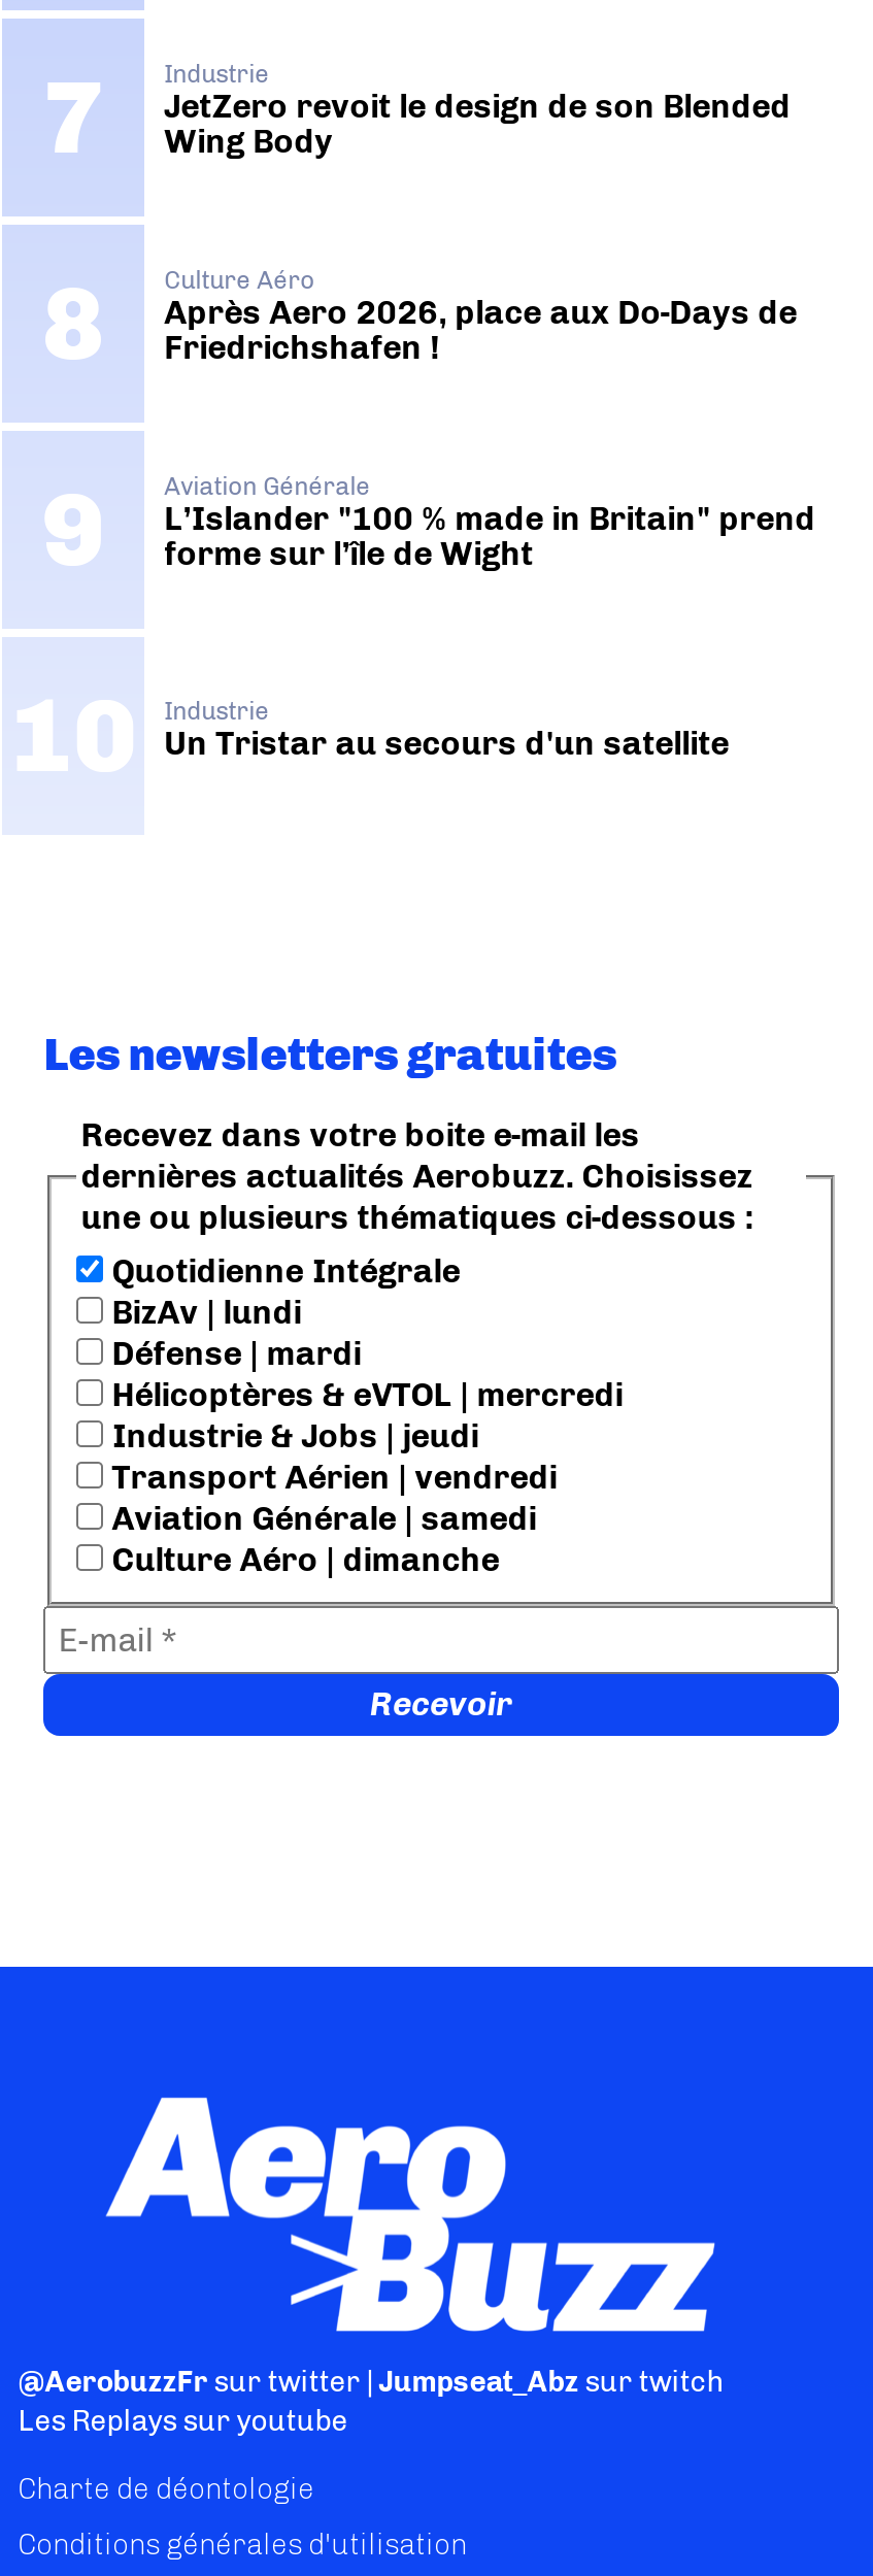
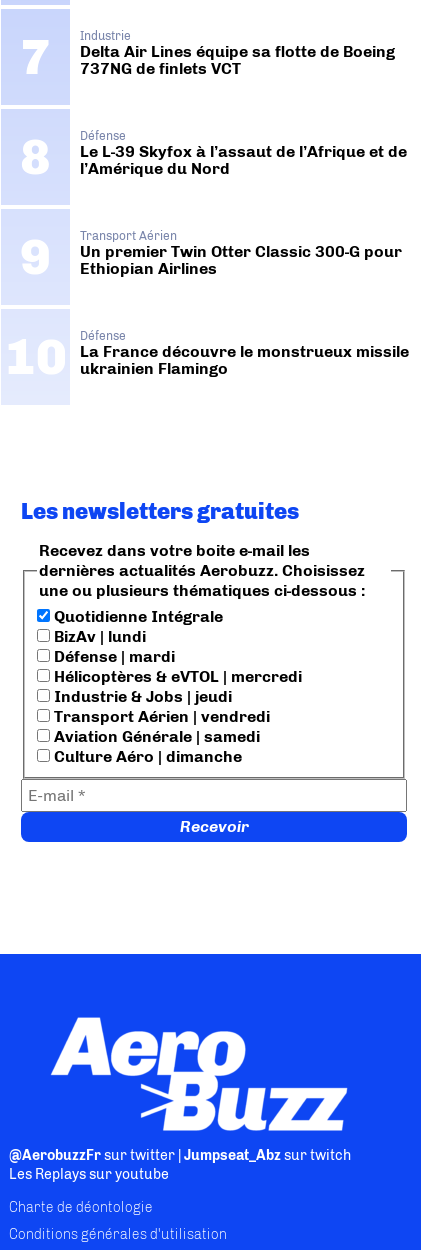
[164,87,791,161] JetZero revoit le design de son Blended | Wing Body -> [80,42,395,78] Delta Air Lines équipe sa flotte de Boeing | 737NG de finlets VCT
[164,266,797,367] Culture Aéro | Après Aero 2026, place aux Do-Days de | Friedrichshafen ! -> [80,129,407,178] Défense | Le L-39 Skyfox à l’assaut de l’Afrique et de | l’Amérique du Nord
[164,472,815,573] Aviation Générale | L’Islander "100 % made in Britain" prend | forme sur l’île de Wight -> [80,229,402,278] Transport Aérien | Un premier Twin Otter Classic 300-G pour | Ethiopian Airlines
[164,696,729,762] Industrie | Un Tristar au secours d'un satellite -> [80,329,409,378] Défense | La France découvre le monstrueux missile | ukrainien Flamingo

